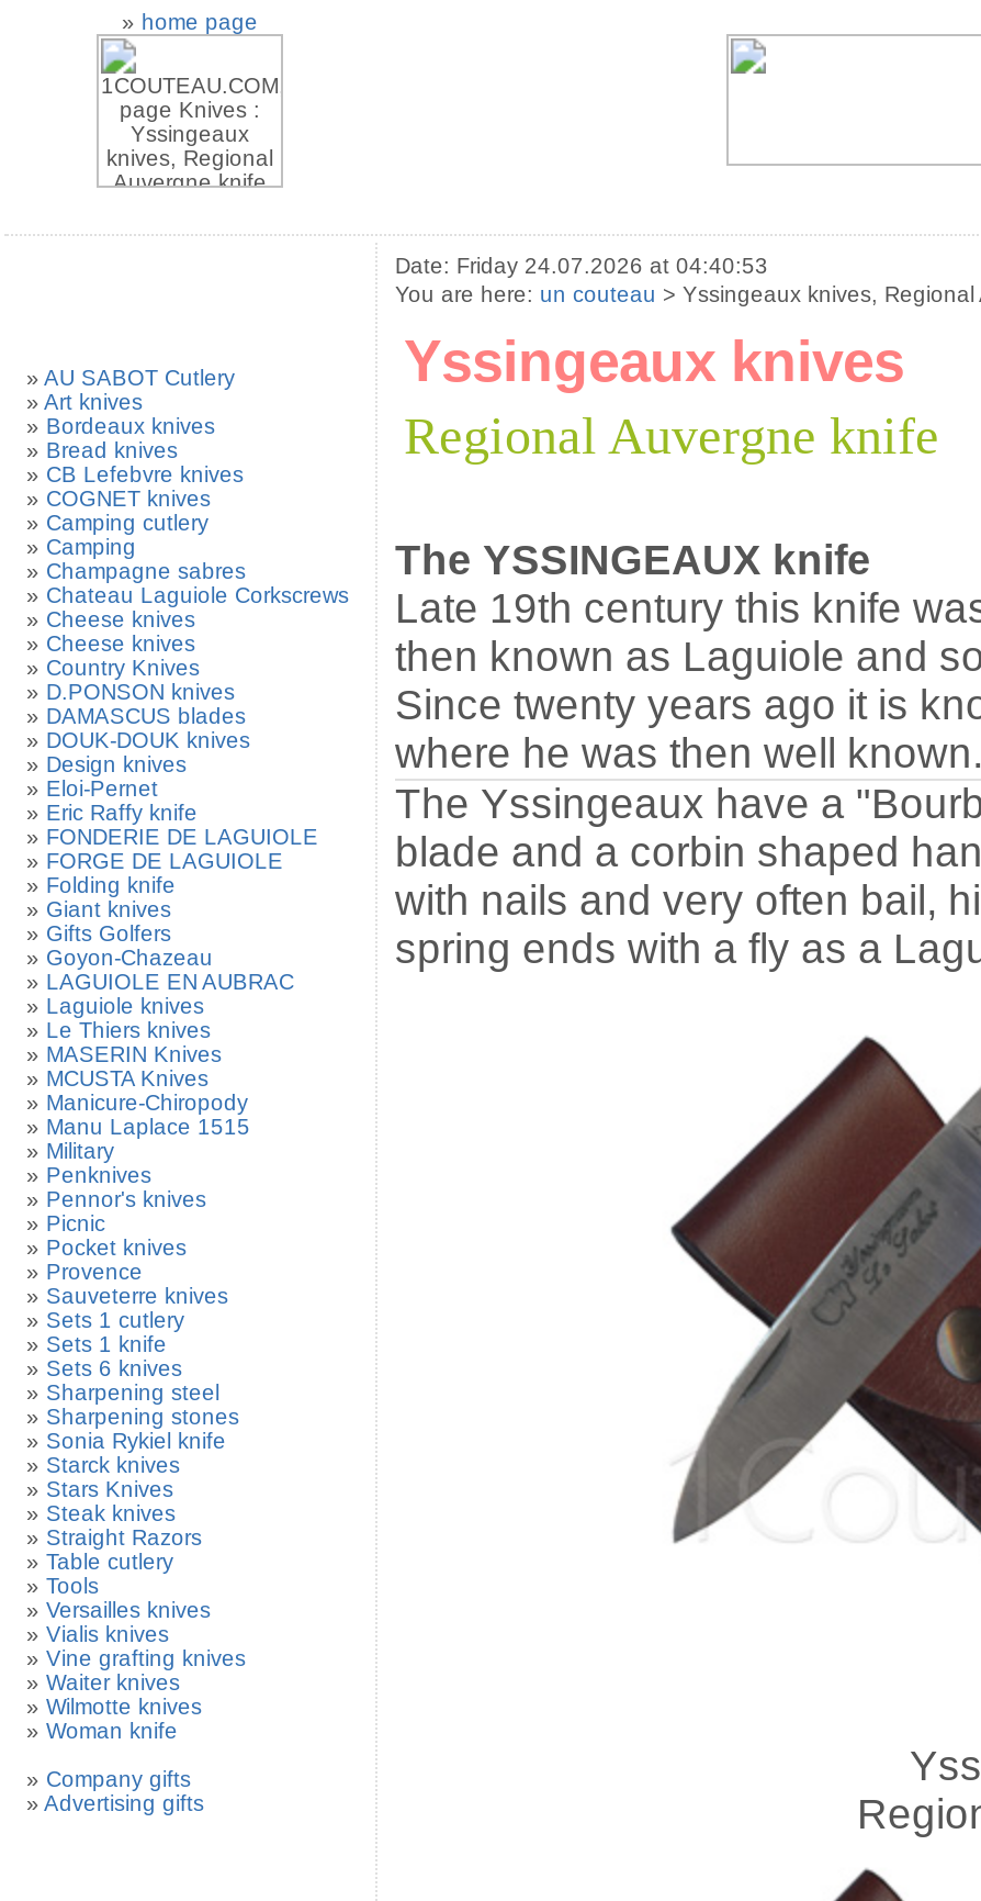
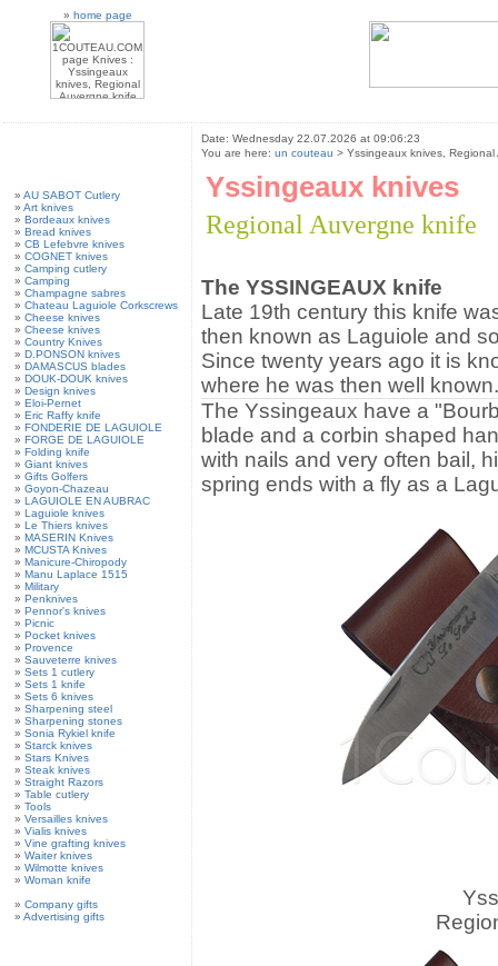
[395,254,768,278] Date: Friday 24.07.2026 at 04:40:53 -> [201,132,420,145] Date: Wednesday 22.07.2026 at 09:06:23

